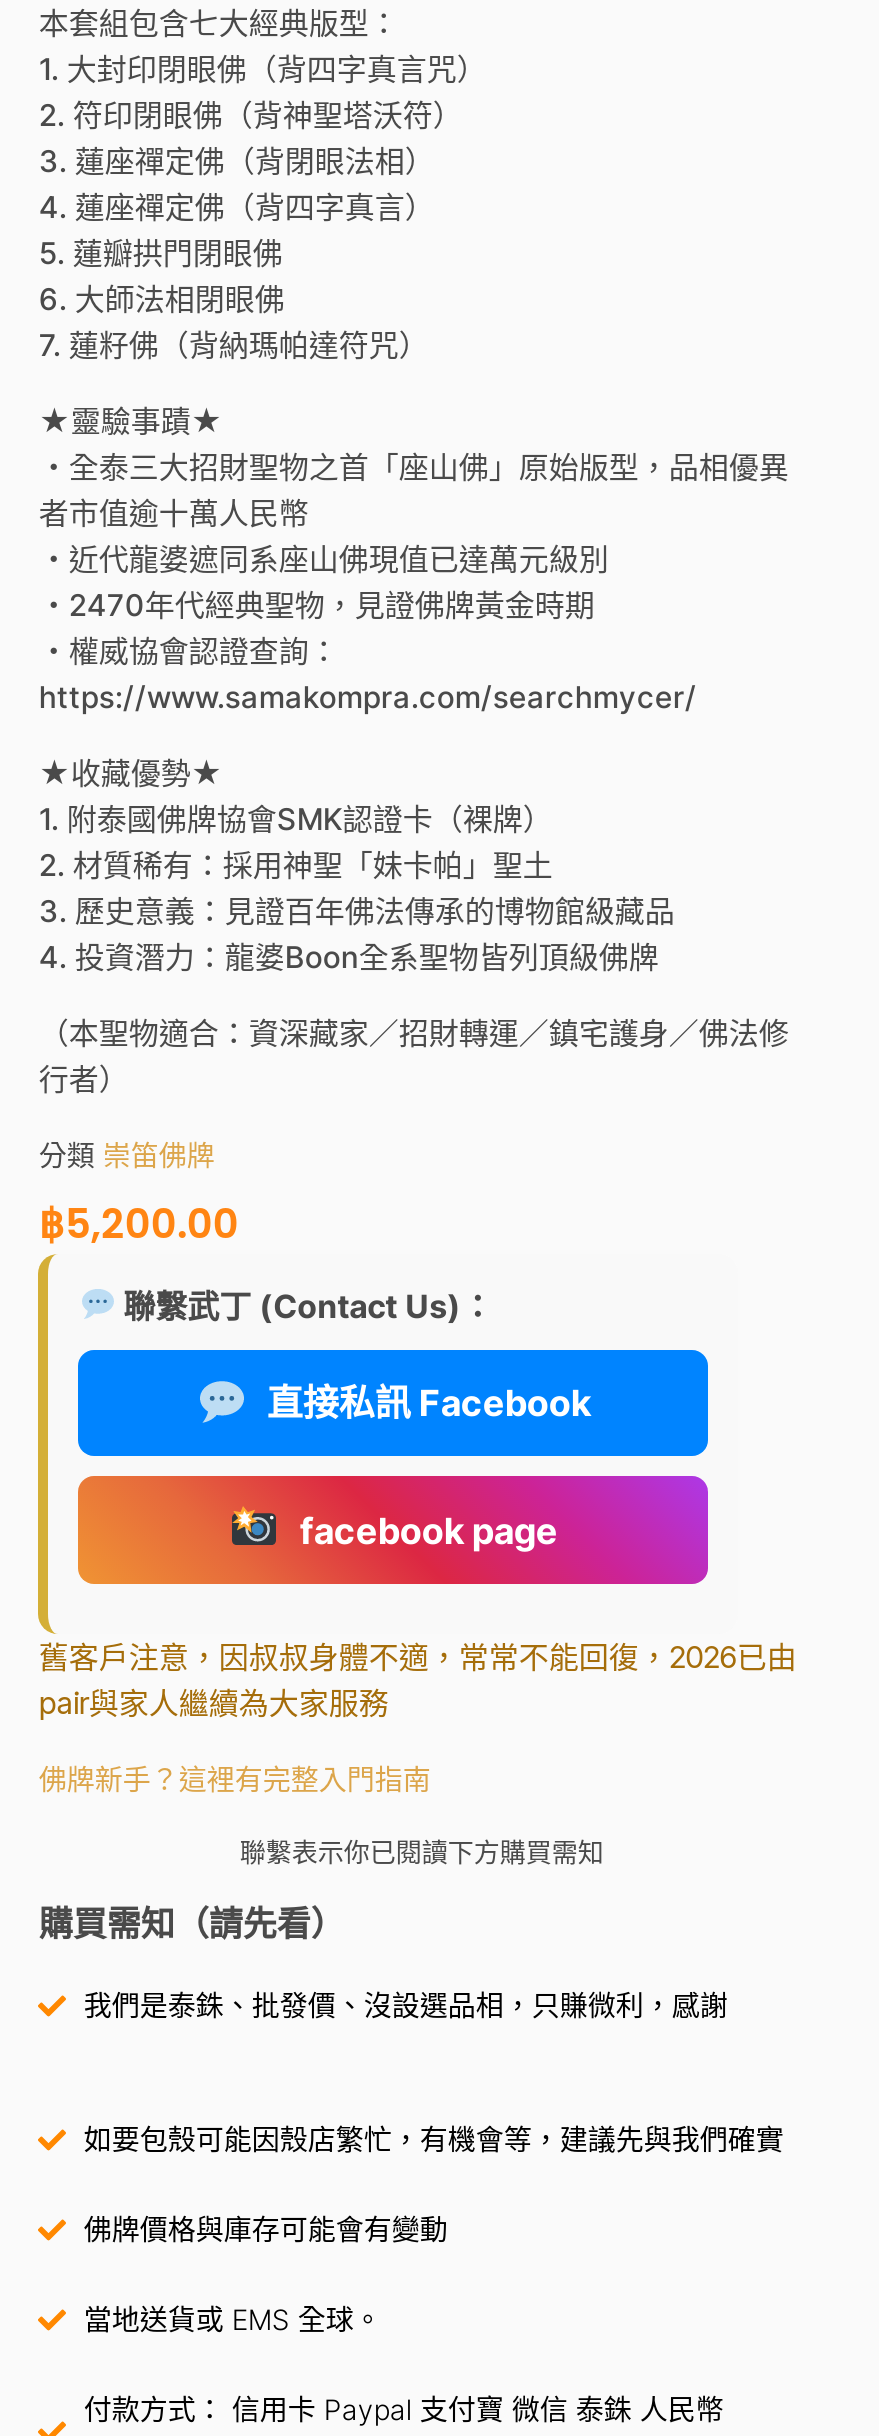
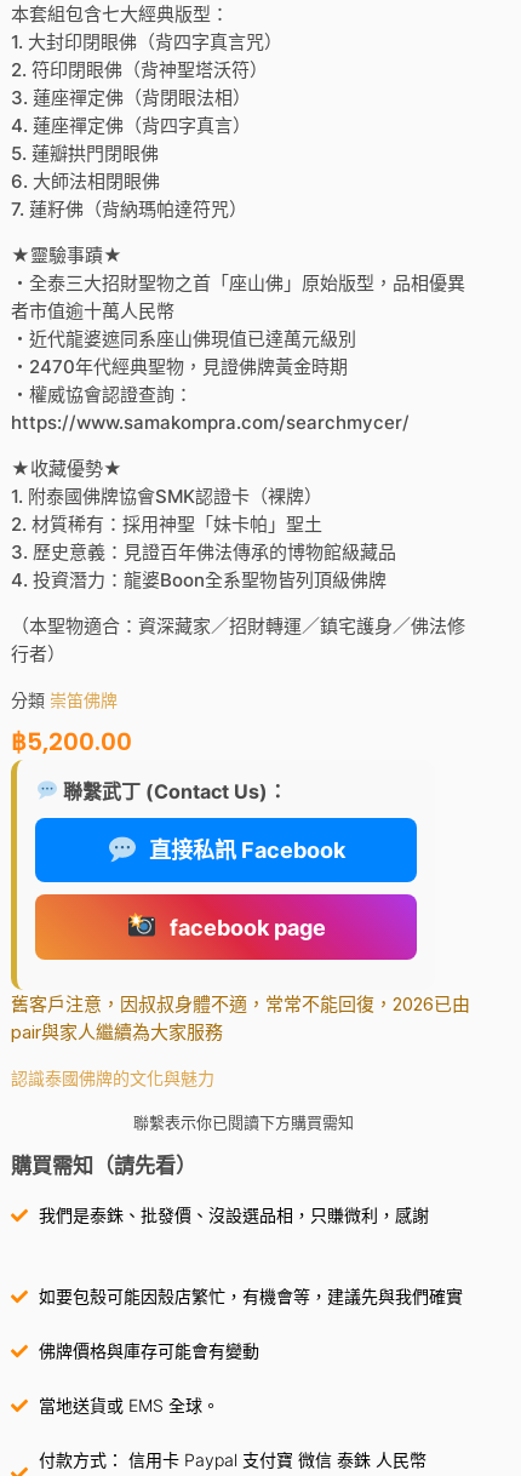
[39,1762,431,1796] 佛牌新手？這裡有完整入門指南 -> [11,1068,215,1088] 認識泰國佛牌的文化與魅力

